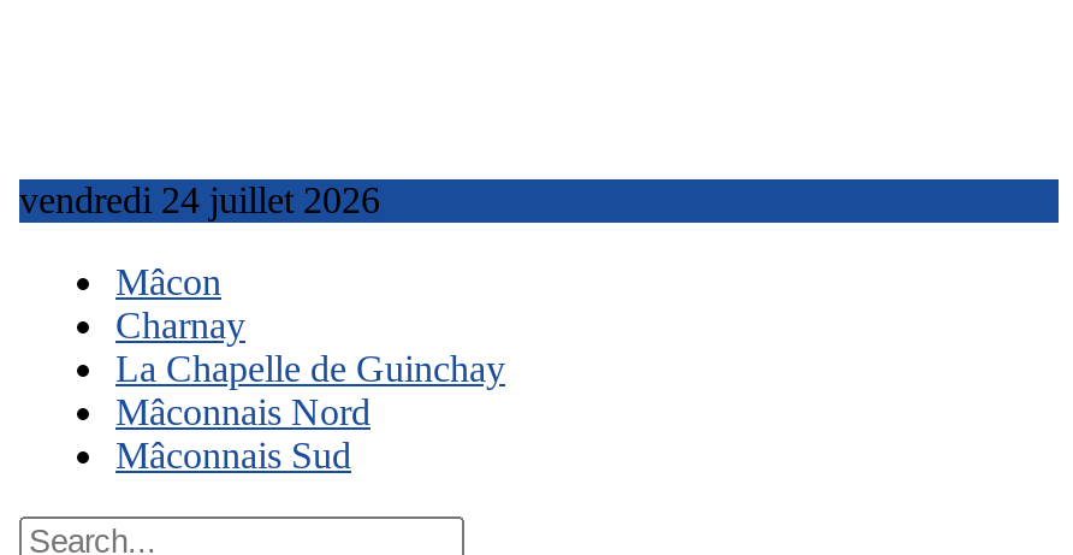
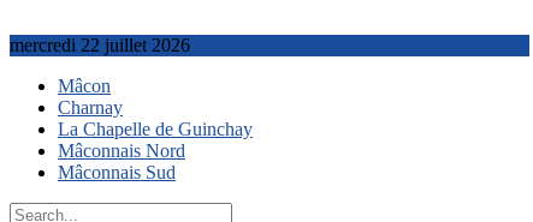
[19,179,380,220] vendredi 24 juillet 2026 -> [10,35,190,55] mercredi 22 juillet 2026

